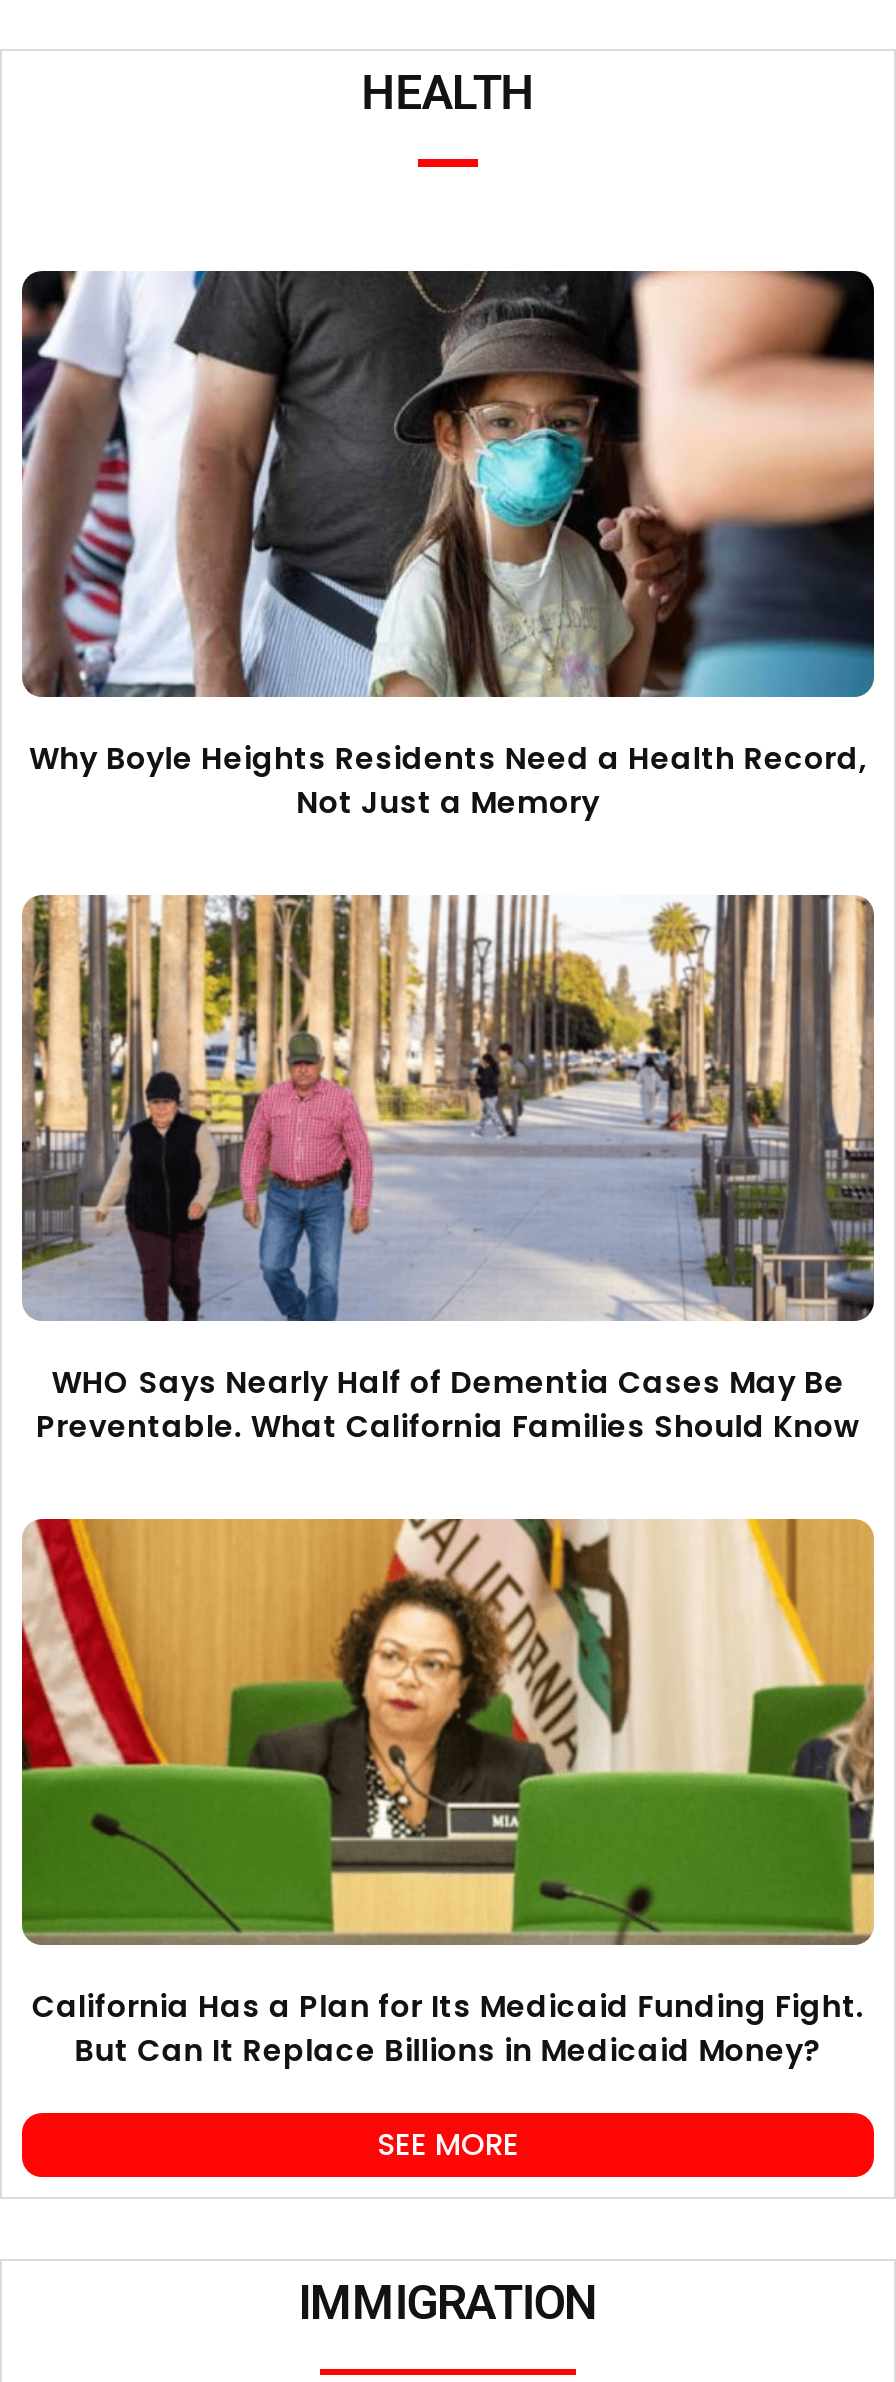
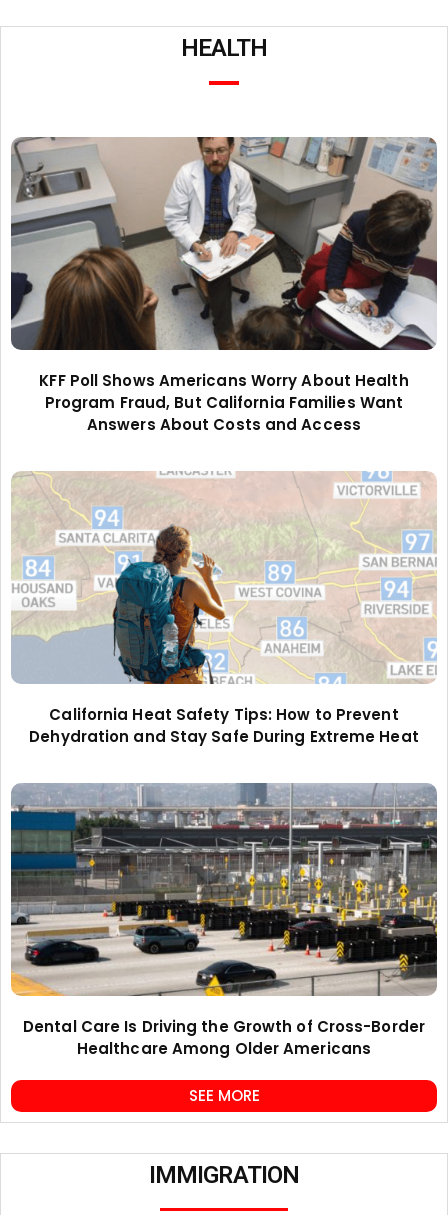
[22,269,876,822] [image] | Why Boyle Heights Residents Need a Health Record, | Not Just a Memory -> [11,136,437,435] [image] | KFF Poll Shows Americans Worry About Health | Program Fraud, But California Families Want | Answers About Costs and Access
[20,893,876,1446] [image] | WHO Says Nearly Half of Dementia Cases May Be | Preventable. What California Families Should Know -> [11,471,437,747] [image] | California Heat Safety Tips: How to Prevent | Dehydration and Stay Safe During Extreme Heat
[20,1517,876,2070] [image] | California Has a Plan for Its Medicaid Funding Fight. | But Can It Replace Billions in Medicaid Money? -> [10,783,438,1059] [image] | Dental Care Is Driving the Growth of Cross-Border | Healthcare Among Older Americans

